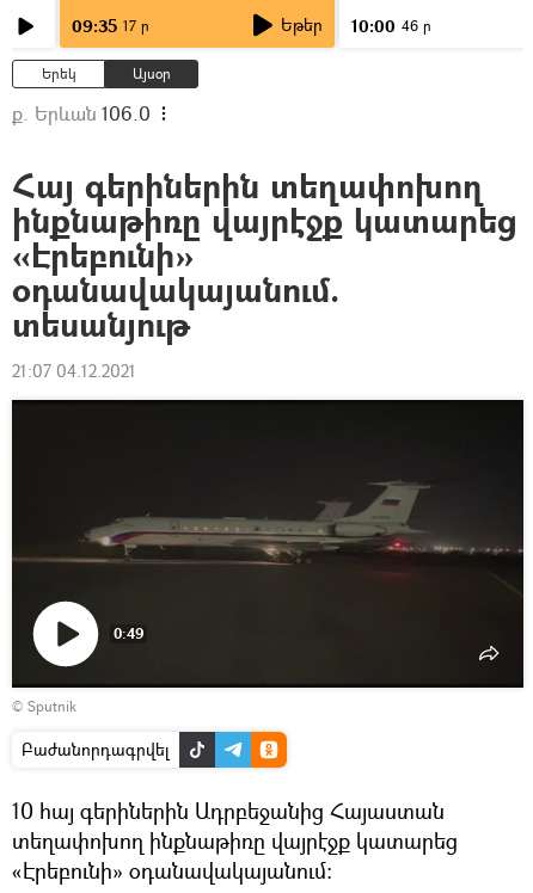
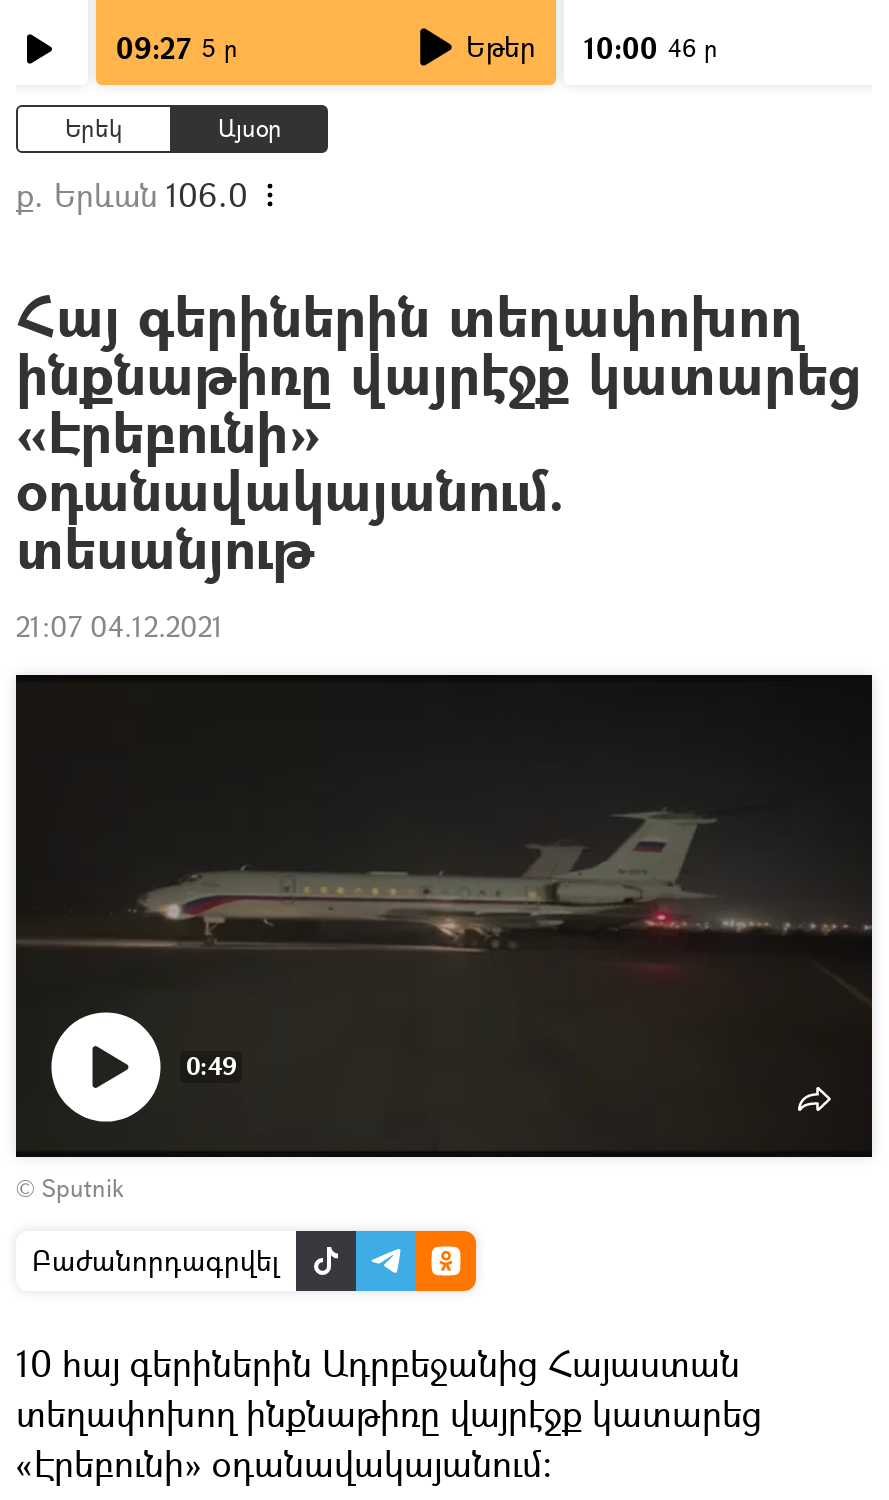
[72,14,149,37] 09:35 17 ր -> [116,29,238,67] 09:27 5 ր

